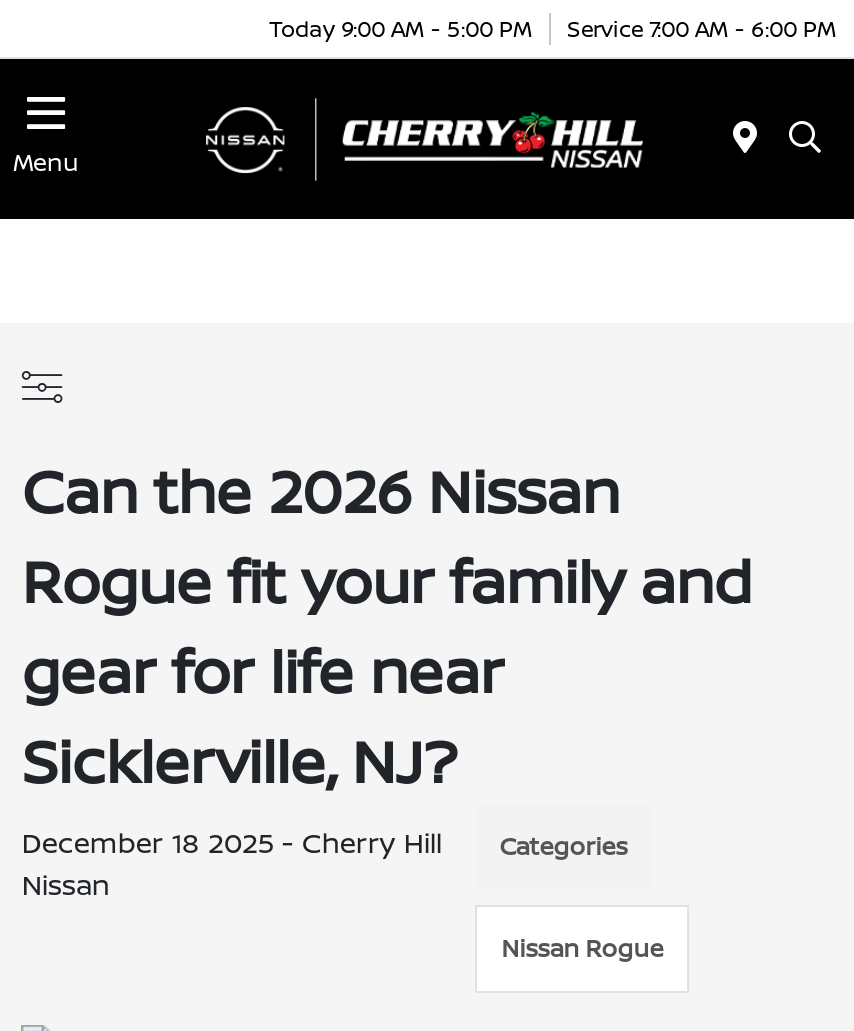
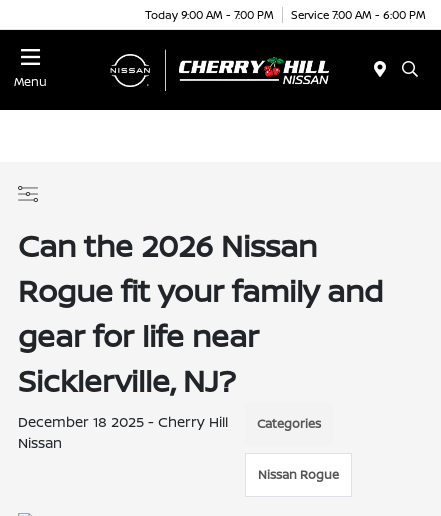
[269,12,837,42] Today 9:00 AM - 5:00 PM Service 7:00 AM - 6:00 PM -> [145,6,426,21] Today 9:00 AM - 7:00 PM Service 7:00 AM - 6:00 PM

